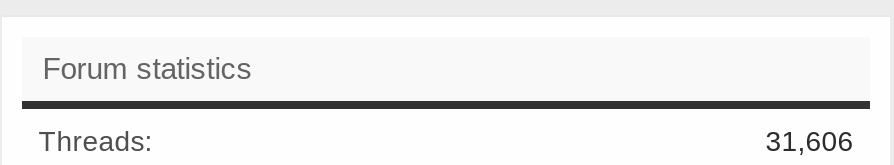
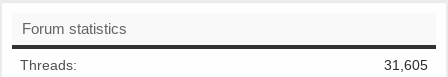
[766,126,854,158] 31,606 -> [384,57,428,73] 31,605

